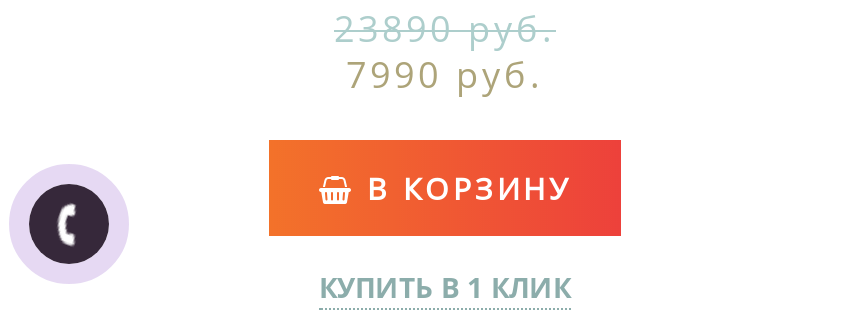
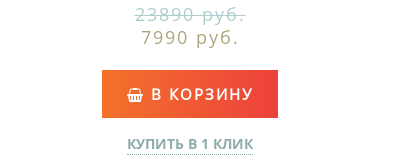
[9,164,129,284] [image] -> none

